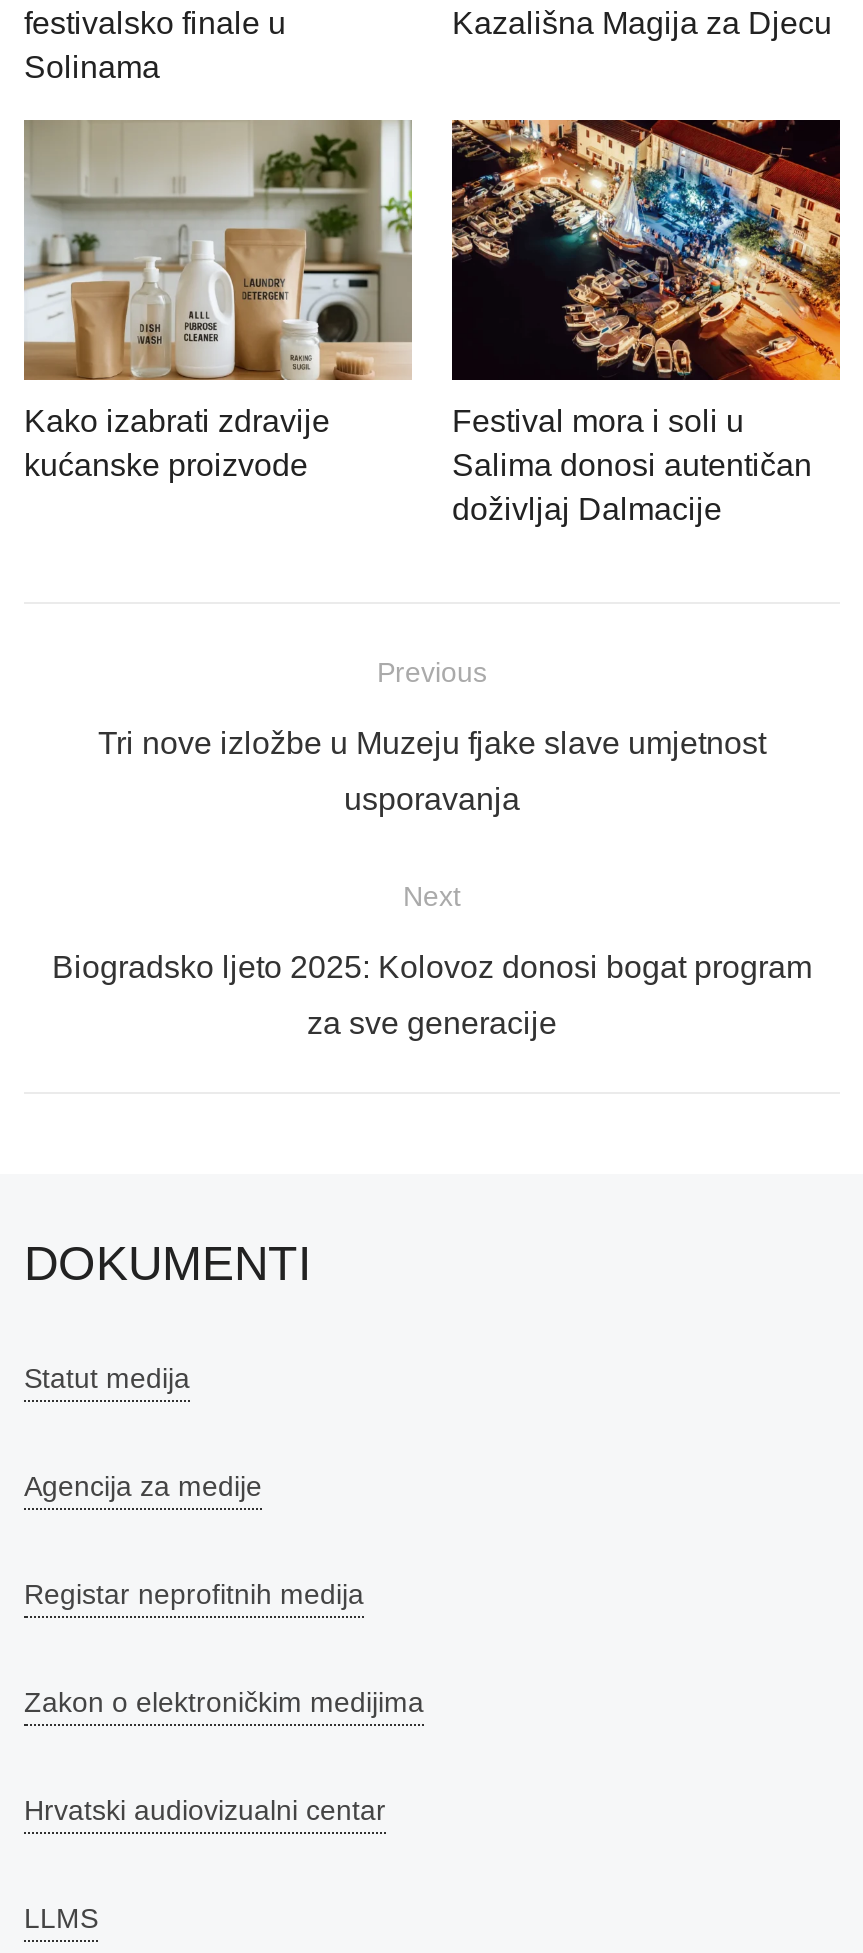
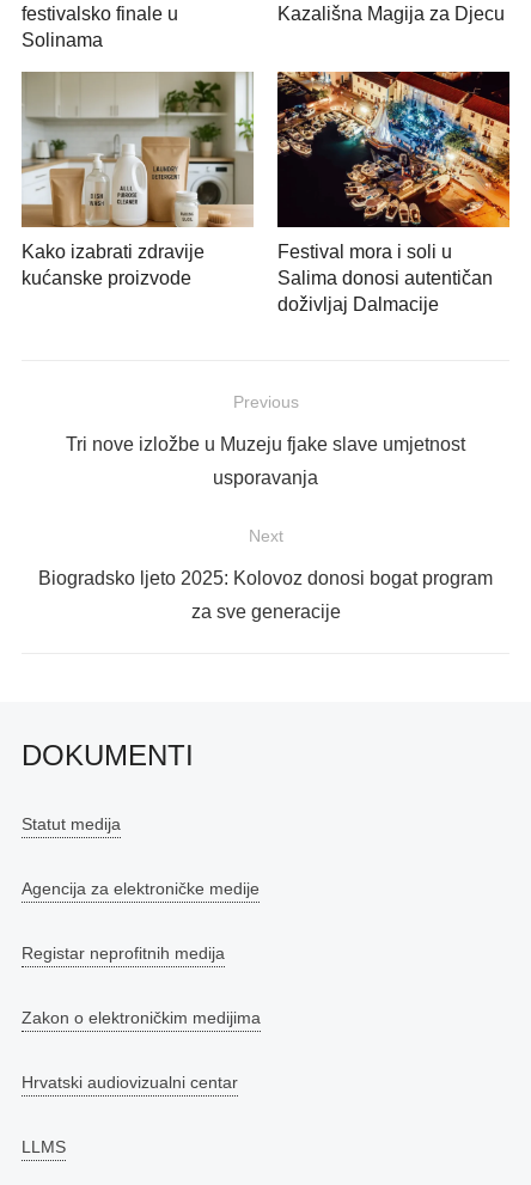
[24,1469,262,1501] Agencija za medije -> [22,879,260,898] Agencija za elektroničke medije

